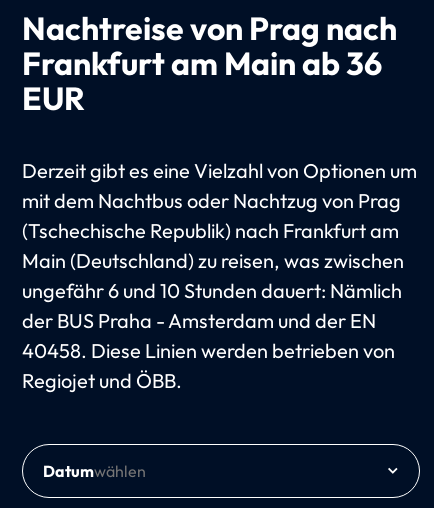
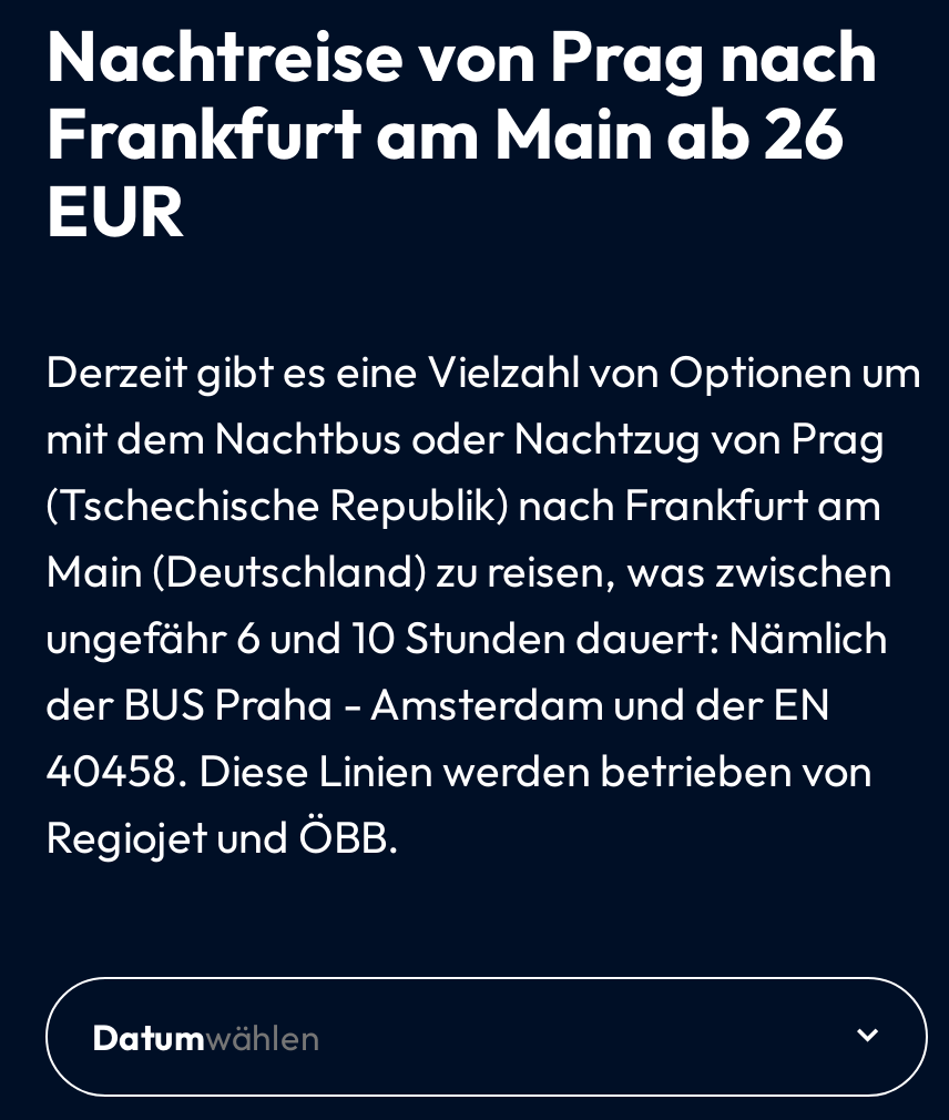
[22,43,382,83] Frankfurt am Main ab 36 -> [45,88,844,176] Frankfurt am Main ab 26

